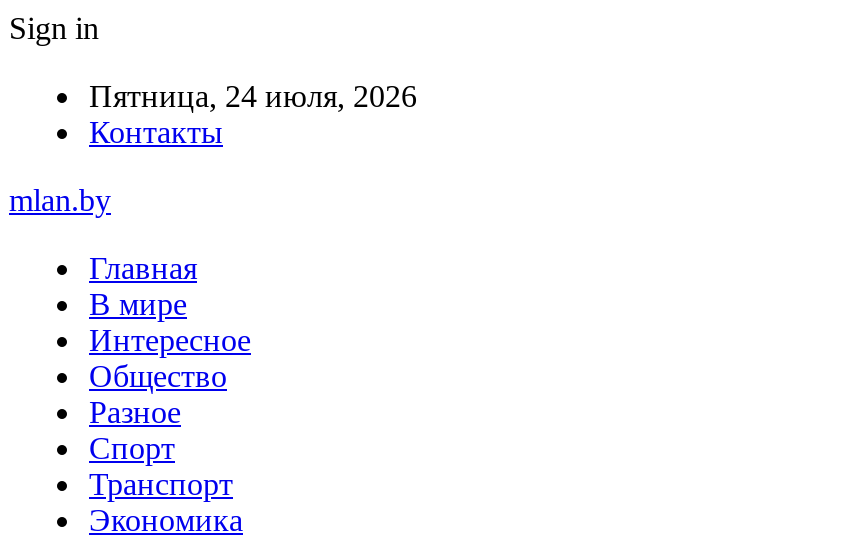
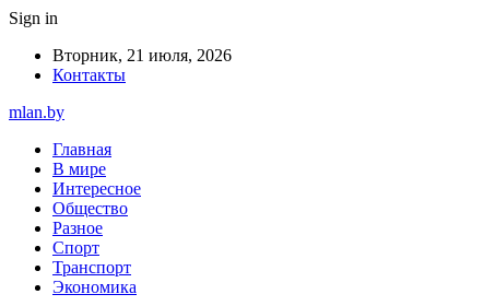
[89,79,417,113] Пятница, 24 июля, 2026 -> [52,46,232,64] Вторник, 21 июля, 2026

